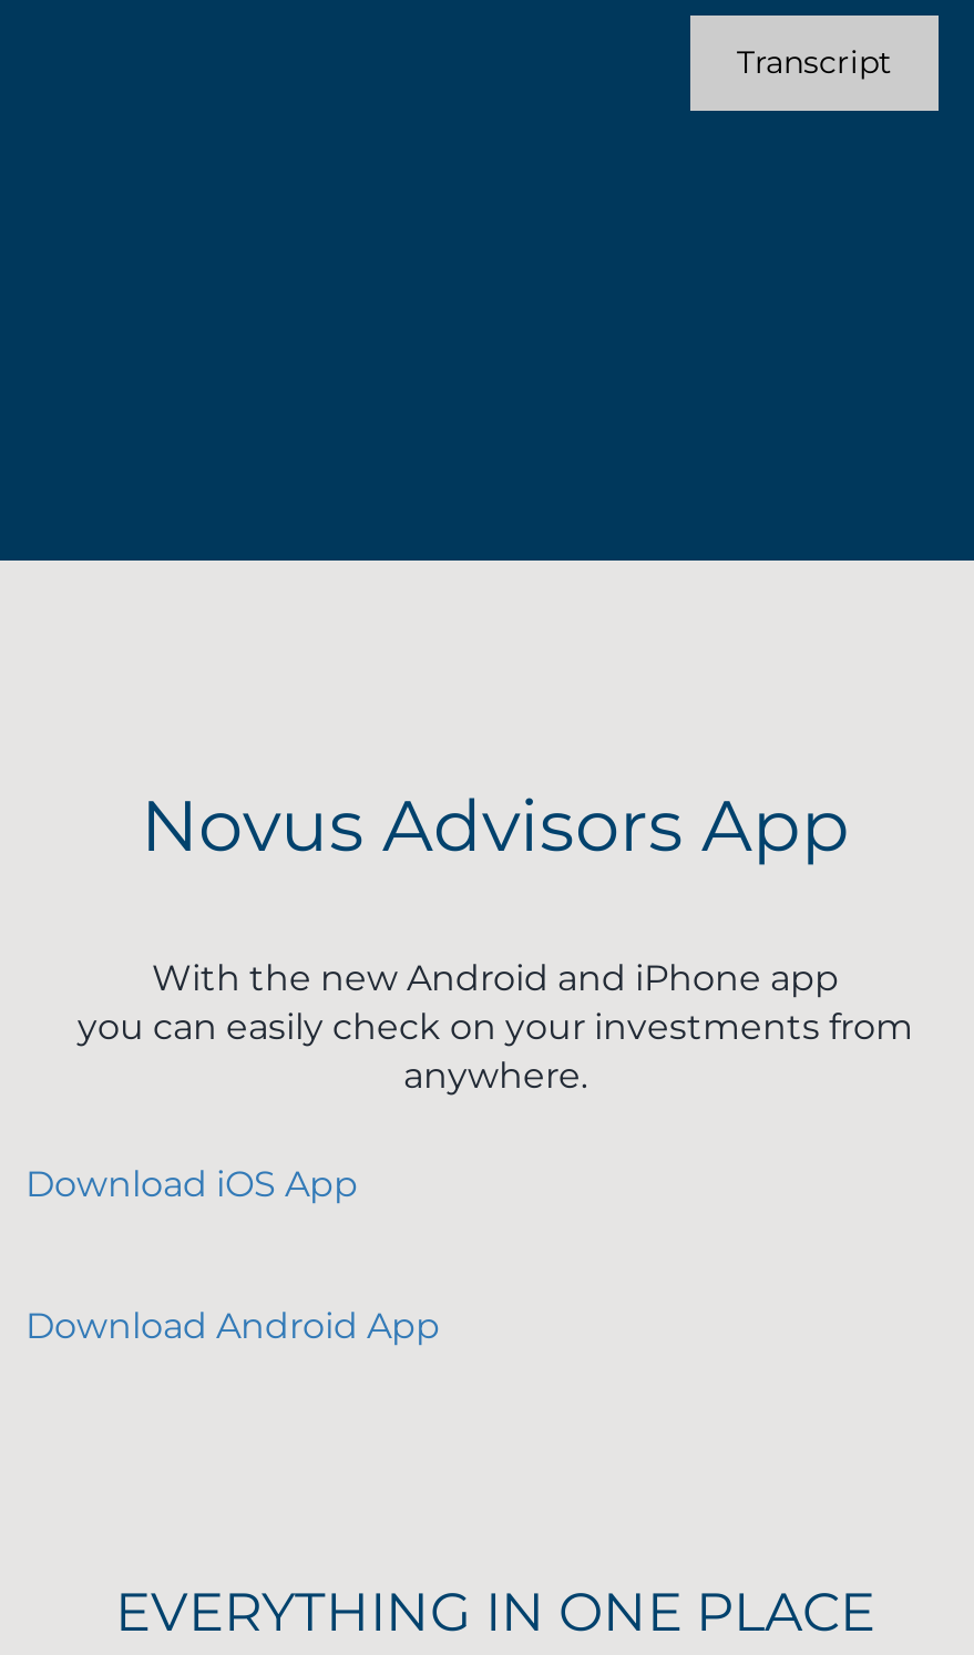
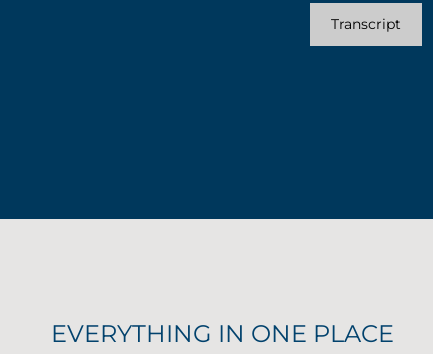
[25,781,913,1346] Novus Advisors App | With the new Android and iPhone app | you can easily check on your investments from | anywhere. | Download iOS App | Download Android App -> none

